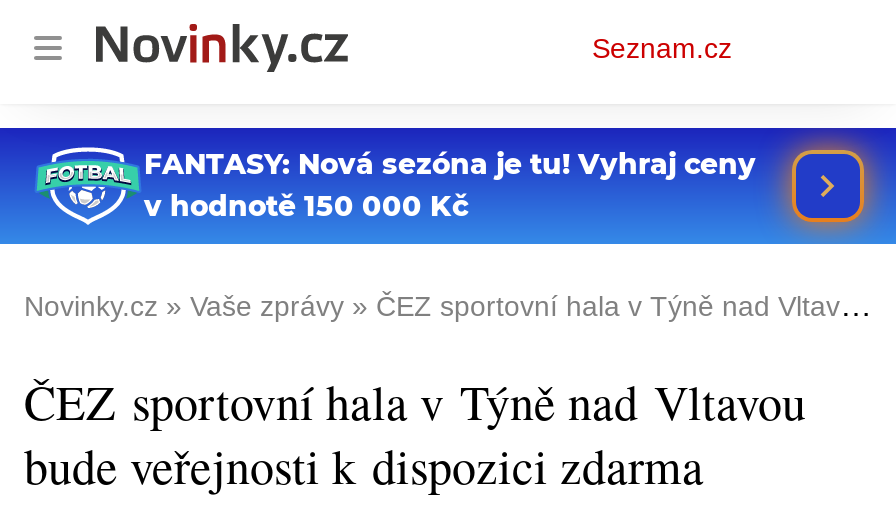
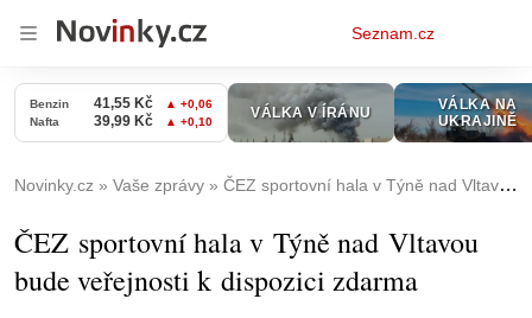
[6,126,890,246] [image] -> [4,81,528,148] [image]

